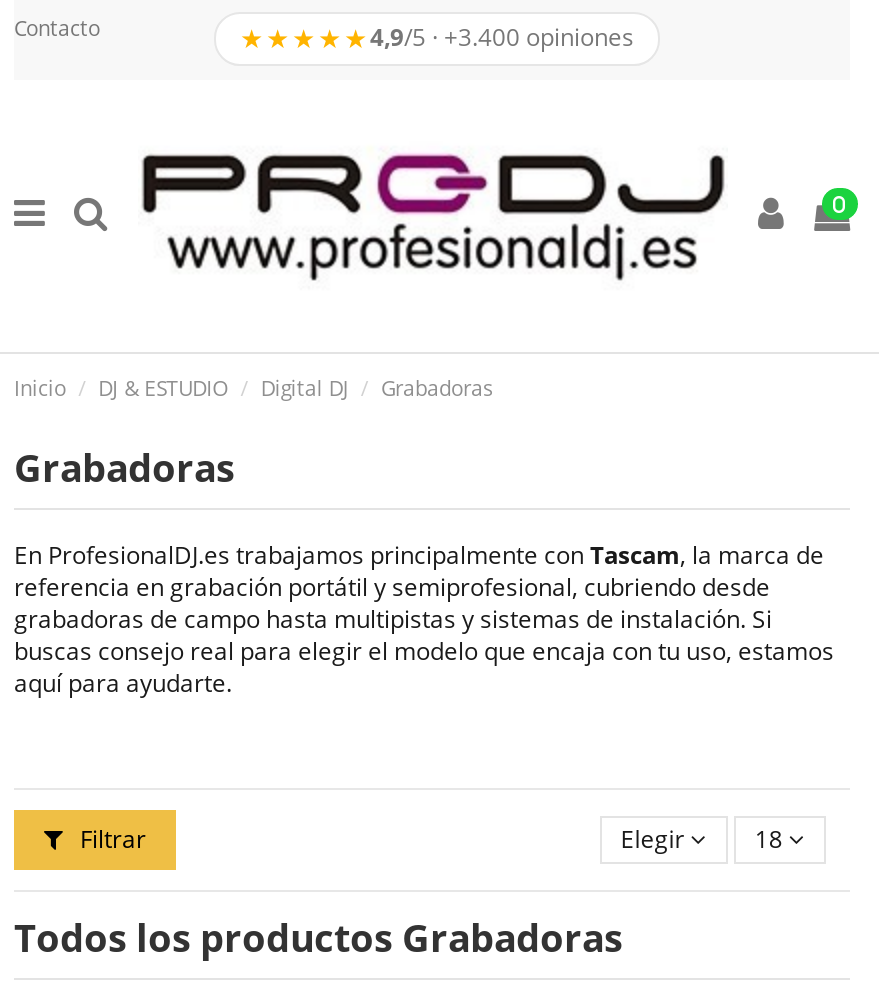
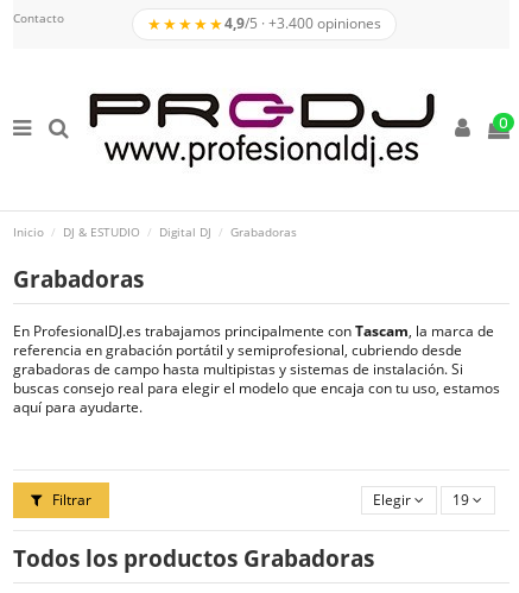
[755,822,789,856] 18 -> [453,490,473,510] 19

